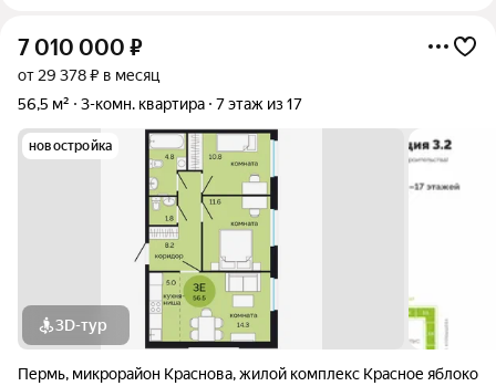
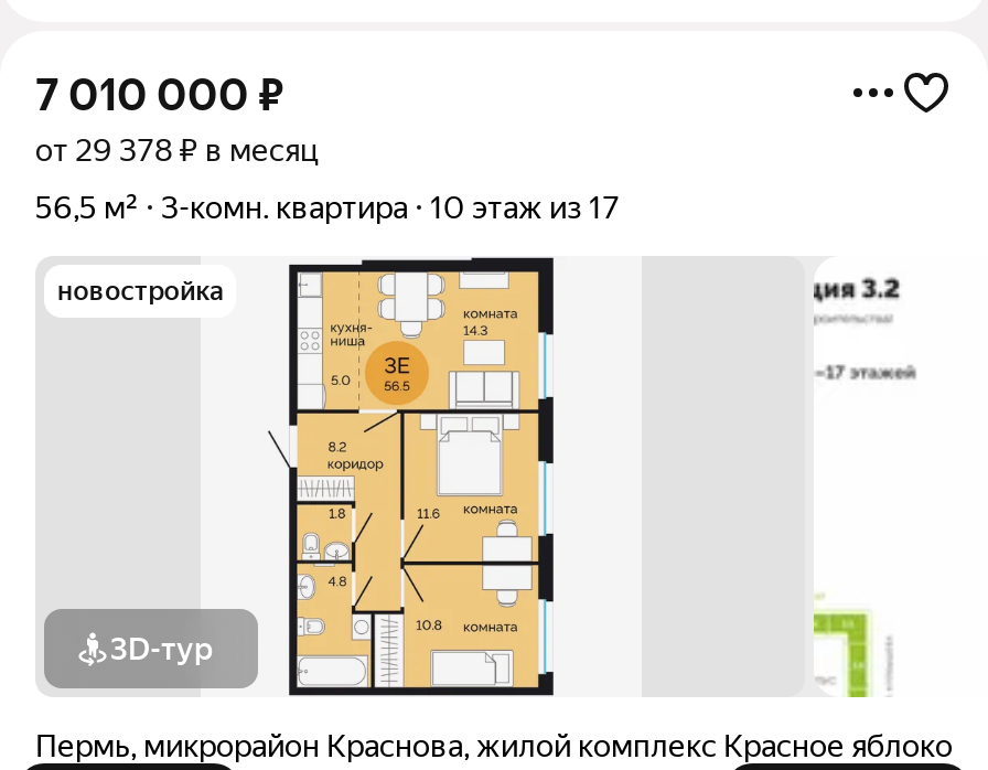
[216,95,302,113] 7 этаж из 17 -> [430,189,620,225] 10 этаж из 17
[134,128,279,350] [image] -> [267,256,556,691] [image]

